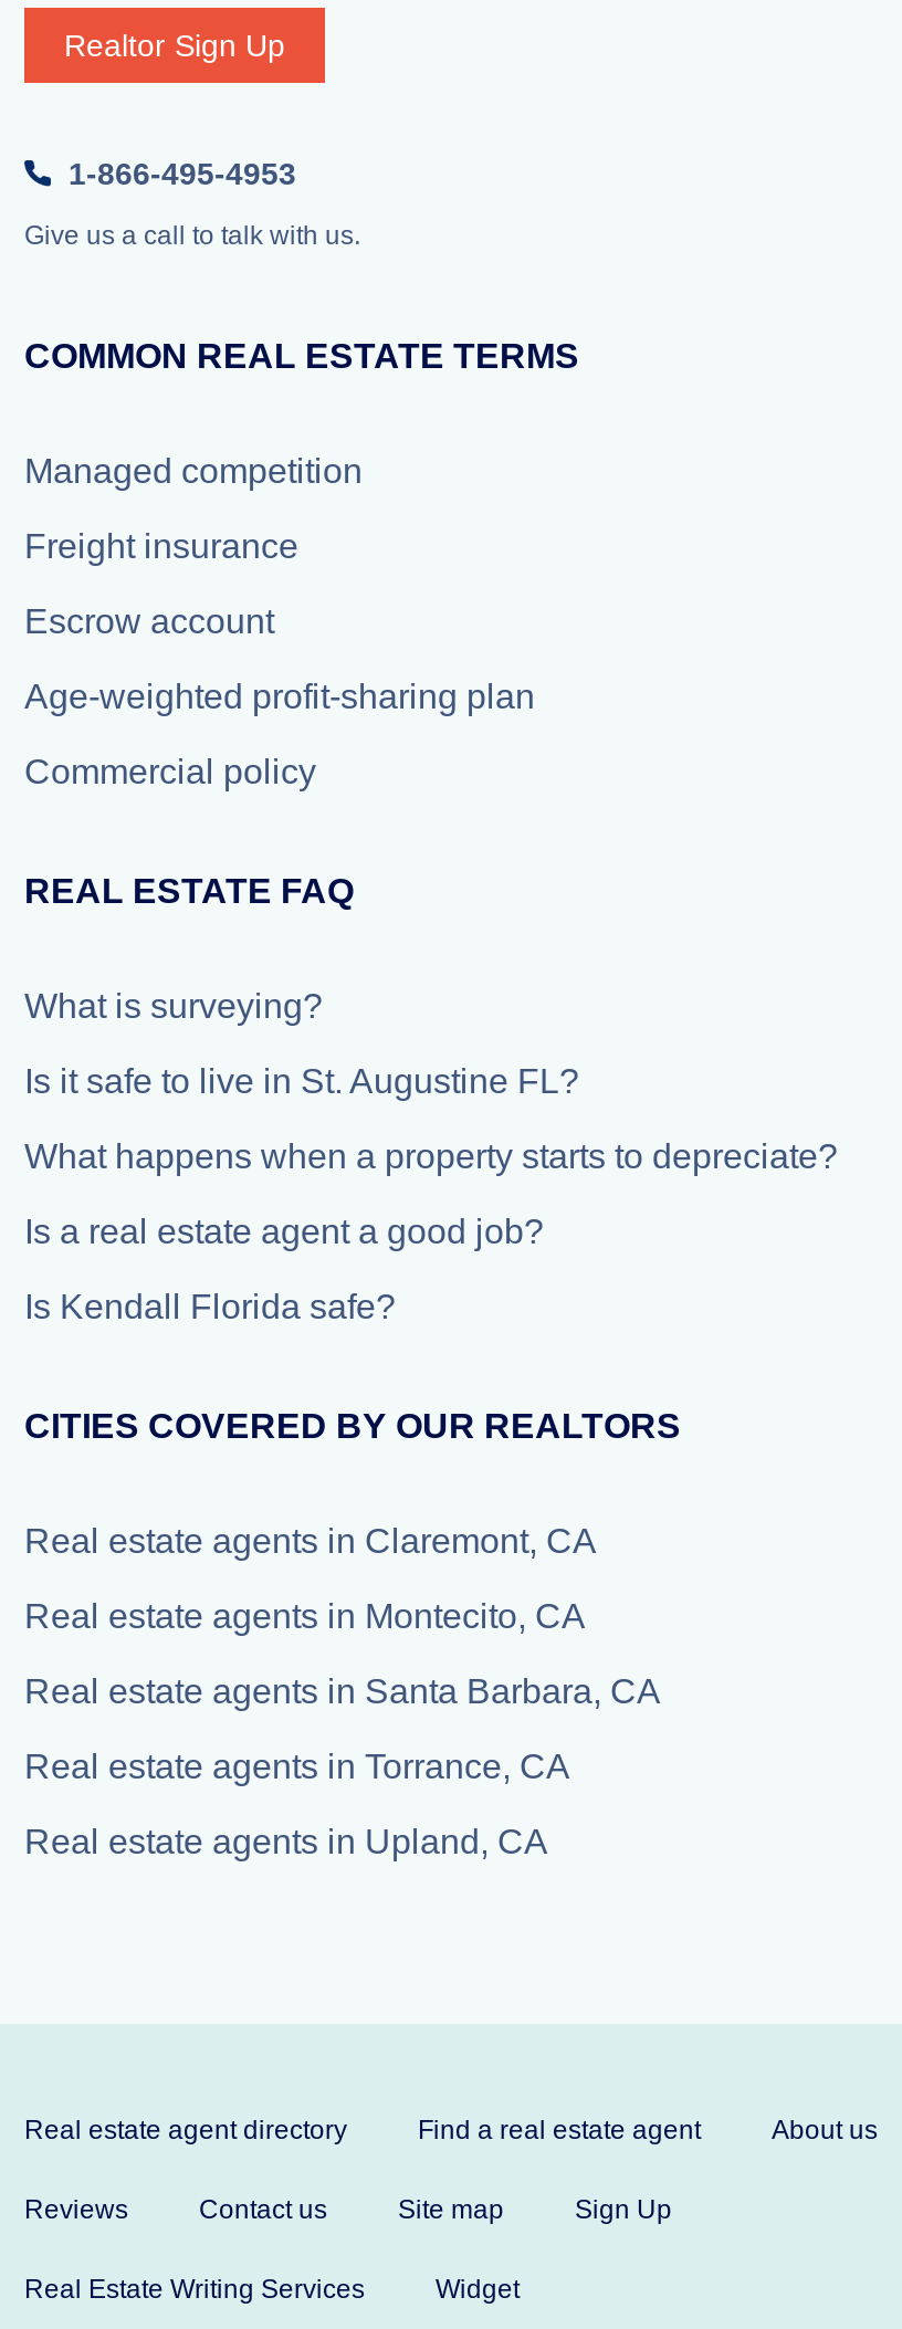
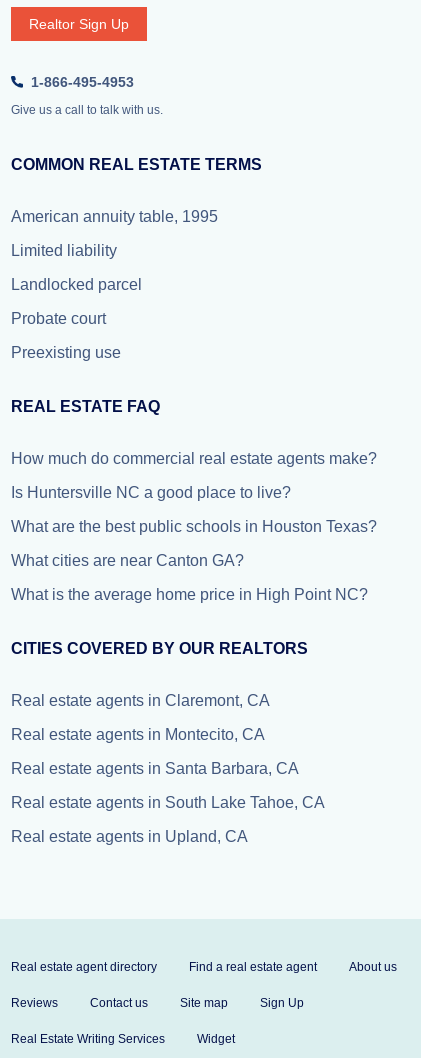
[24,452,363,490] Managed competition -> [11,208,218,225] American annuity table, 1995
[24,527,298,565] Freight insurance -> [11,242,117,259] Limited liability
[24,602,274,640] Escrow account -> [11,276,142,293] Landlocked parcel
[24,678,535,715] Age-weighted profit-sharing plan -> [11,310,106,327] Probate court
[24,753,316,790] Commercial policy -> [11,344,121,361] Preexisting use
[24,987,323,1025] What is surveying? -> [11,450,377,467] How much do commercial real estate agents make?
[24,1062,579,1100] Is it safe to live in St. Augustine FL? -> [11,484,291,501] Is Huntersville NC a good place to live?
[24,1137,838,1175] What happens when a property starts to depreciate? -> [11,518,377,535] What are the best public schools in Houston Texas?
[24,1213,544,1250] Is a real estate agent a good job? -> [11,552,244,569] What cities are near Canton GA?
[24,1288,396,1325] Is Kendall Florida safe? -> [11,586,368,603] What is the average home price in High Point NC?
[24,1748,570,1785] Real estate agents in Torrance, CA -> [11,794,325,811] Real estate agents in South Lake Tahoe, CA

